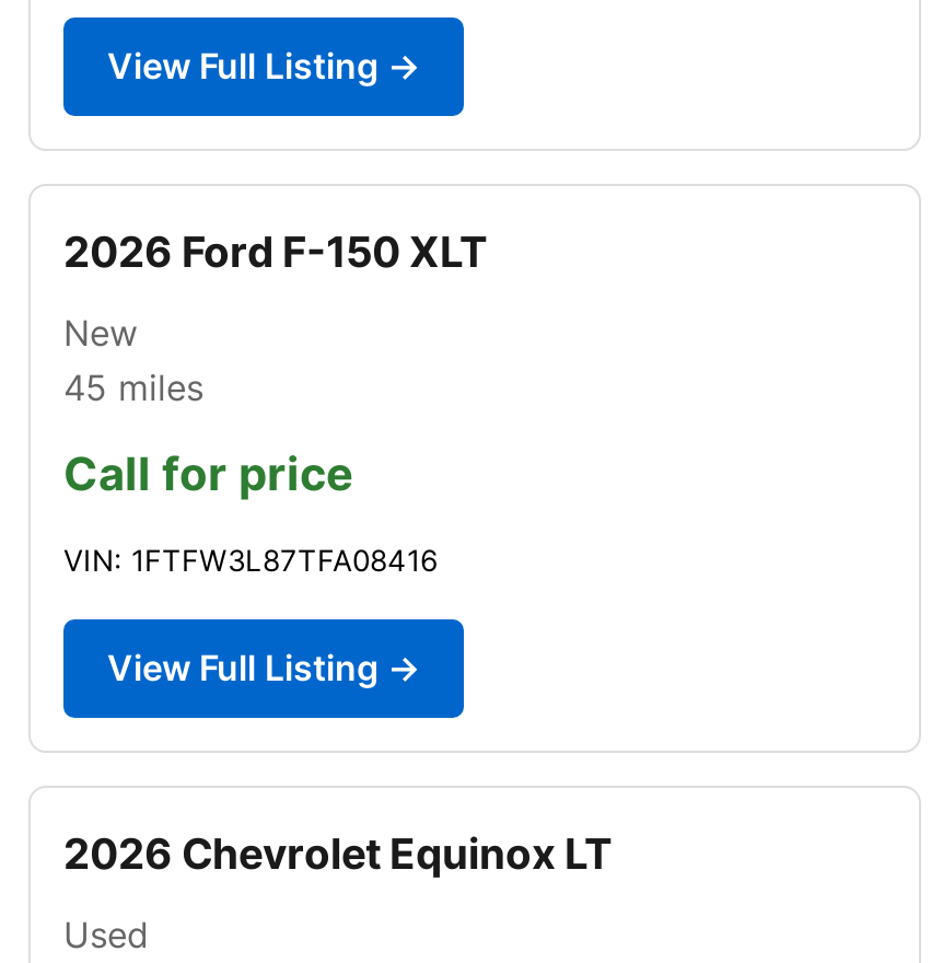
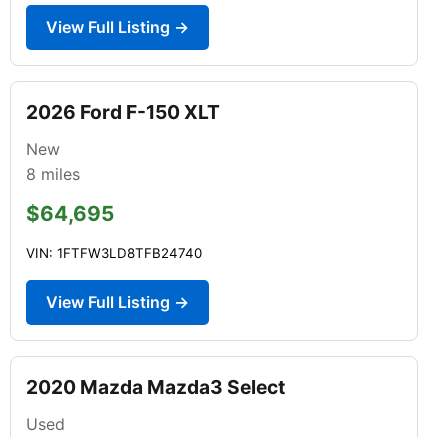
[63,365,203,409] 45 miles -> [26,164,80,184] 8 miles
[63,446,352,501] Call for price -> [26,201,114,226] $64,695
[63,543,438,578] VIN: 1FTFW3L87TFA08416 -> [26,245,202,261] VIN: 1FTFW3LD8TFB24740
[63,827,613,880] 2026 Chevrolet Equinox LT -> [26,375,285,399] 2020 Mazda Mazda3 Select

